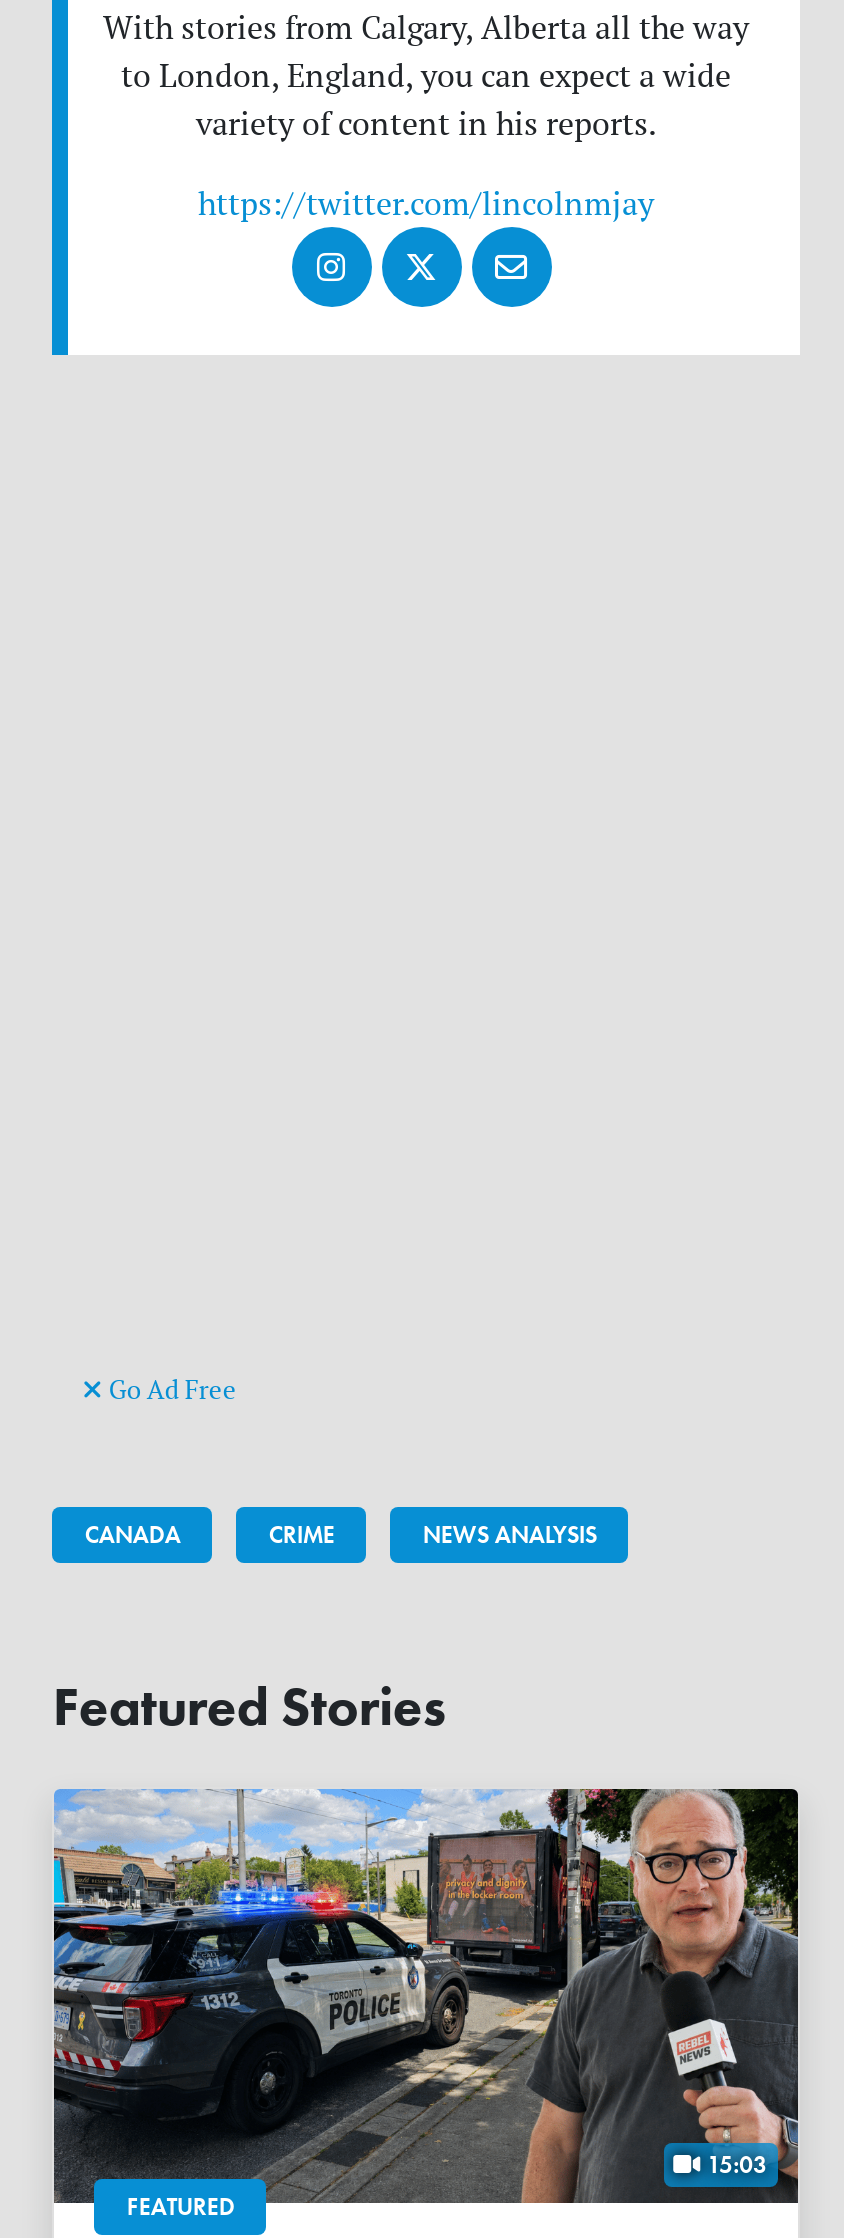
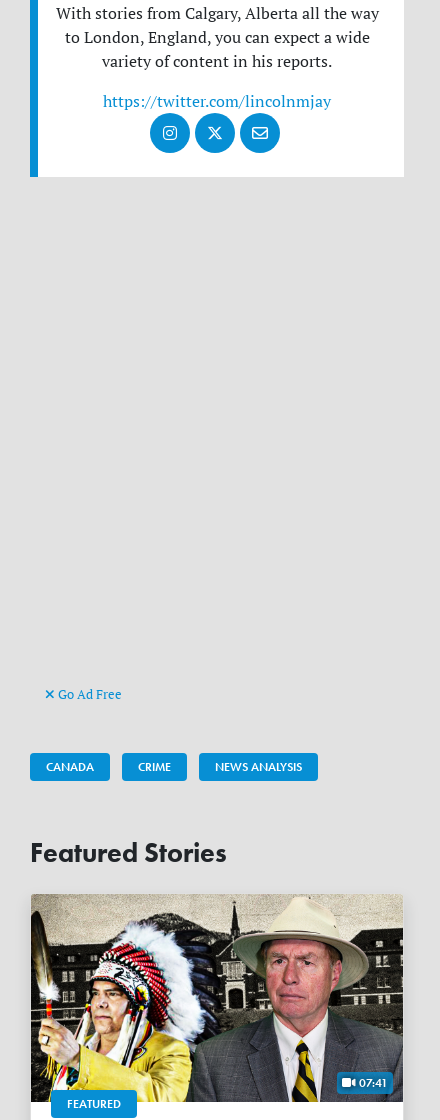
[52,1786,800,2206] [image] | 15:03 -> [30,893,404,1103] [image] | 07:41

